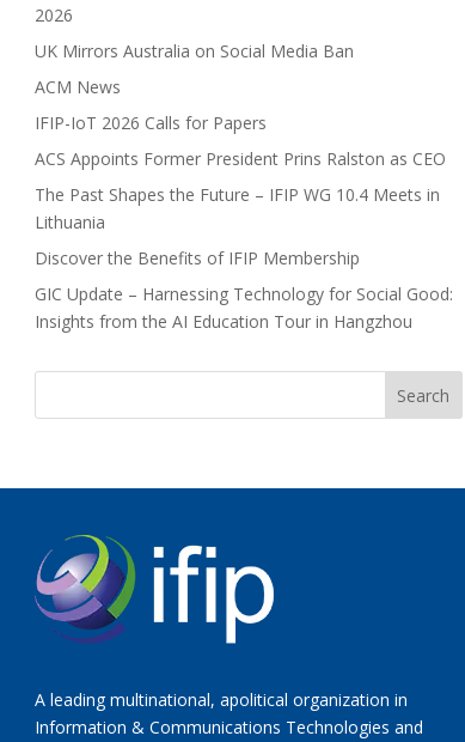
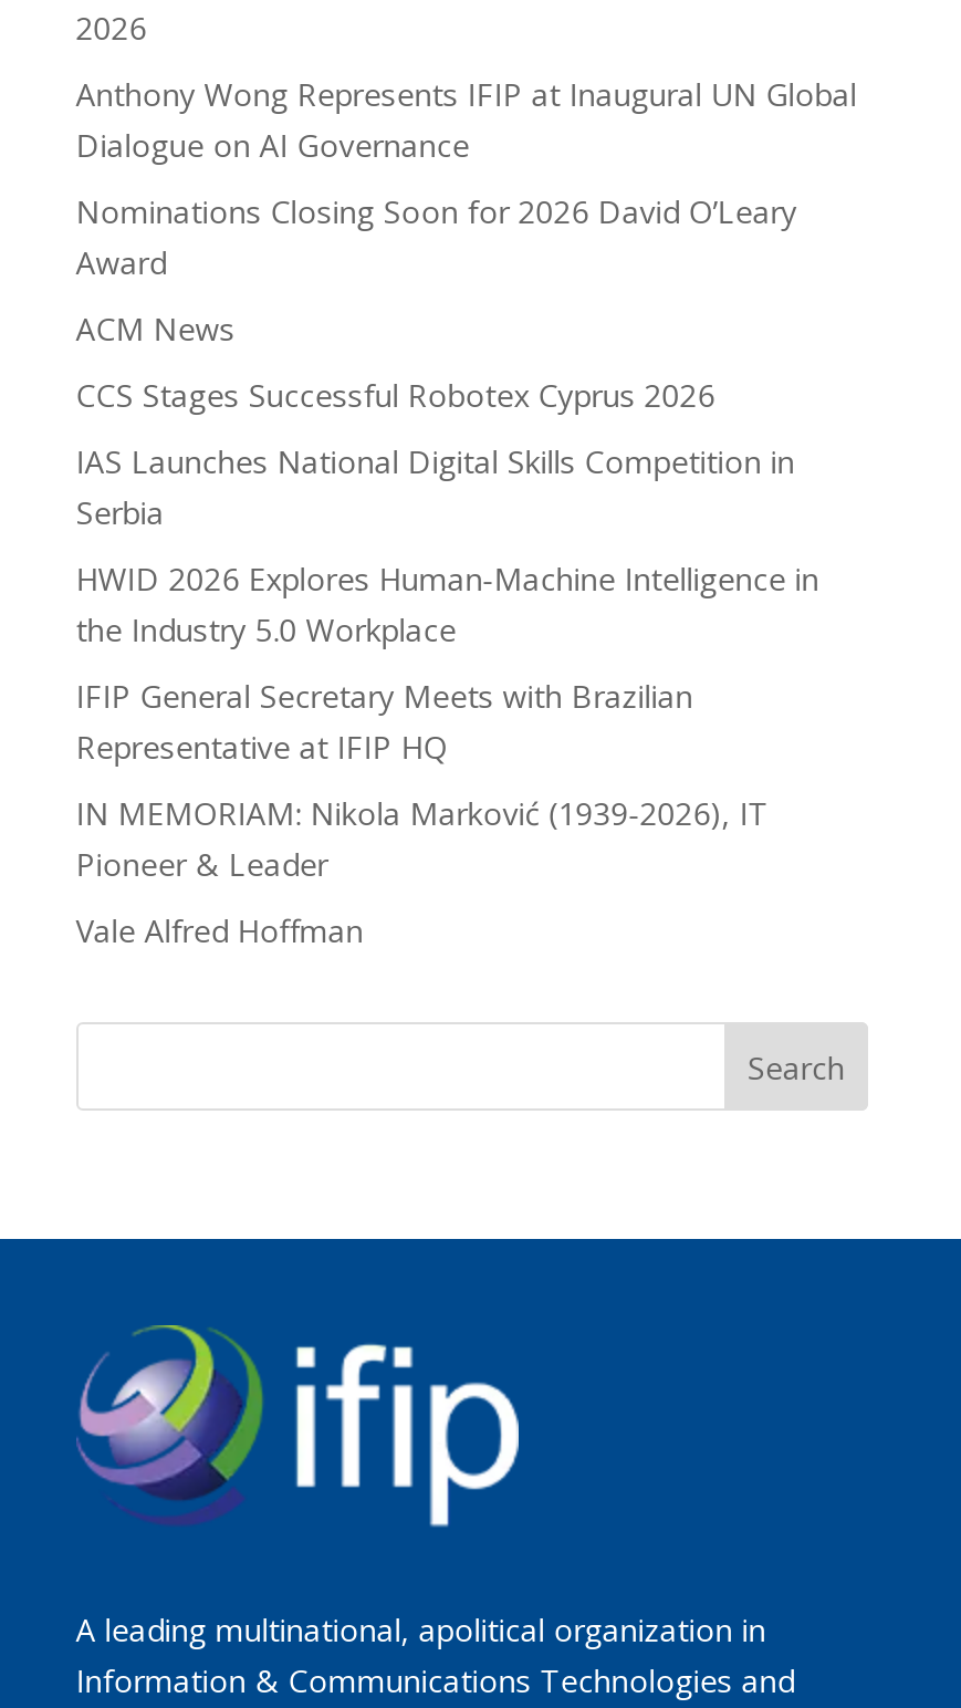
[34,40,354,63] UK Mirrors Australia on Social Media Ban -> [76,74,857,284] Anthony Wong Represents IFIP at Inaugural UN Global | Dialogue on AI Governance | Nominations Closing Soon for 2026 David O’Leary | Award
[34,112,453,333] IFIP-IoT 2026 Calls for Papers | ACS Appoints Former President Prins Ralston as CEO | The Past Shapes the Future – IFIP WG 10.4 Meets in | Lithuania | Discover the Benefits of IFIP Membership | GIC Update – Harnessing Technology for Social Good: | Insights from the AI Education Tour in Hangzhou -> [76,375,819,952] CCS Stages Successful Robotex Cyprus 2026 | IAS Launches National Digital Skills Competition in | Serbia | HWID 2026 Explores Human-Machine Intelligence in | the Industry 5.0 Workplace | IFIP General Secretary Meets with Brazilian | Representative at IFIP HQ | IN MEMORIAM: Nikola Marković (1939-2026), IT | Pioneer & Leader | Vale Alfred Hoffman

